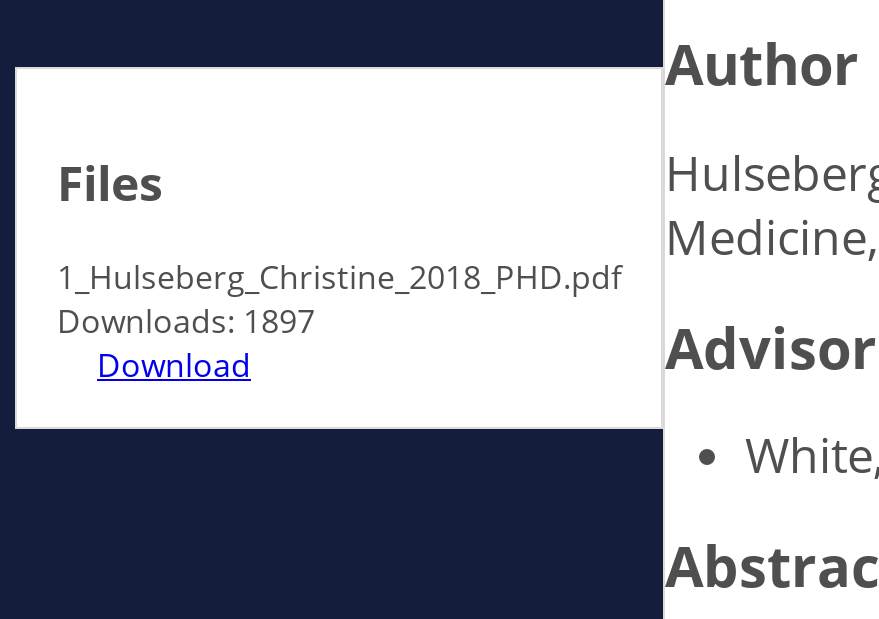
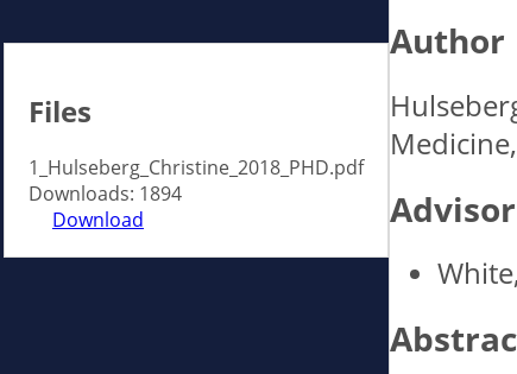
[57,298,315,342] Downloads: 1897 -> [29,180,182,206] Downloads: 1894

